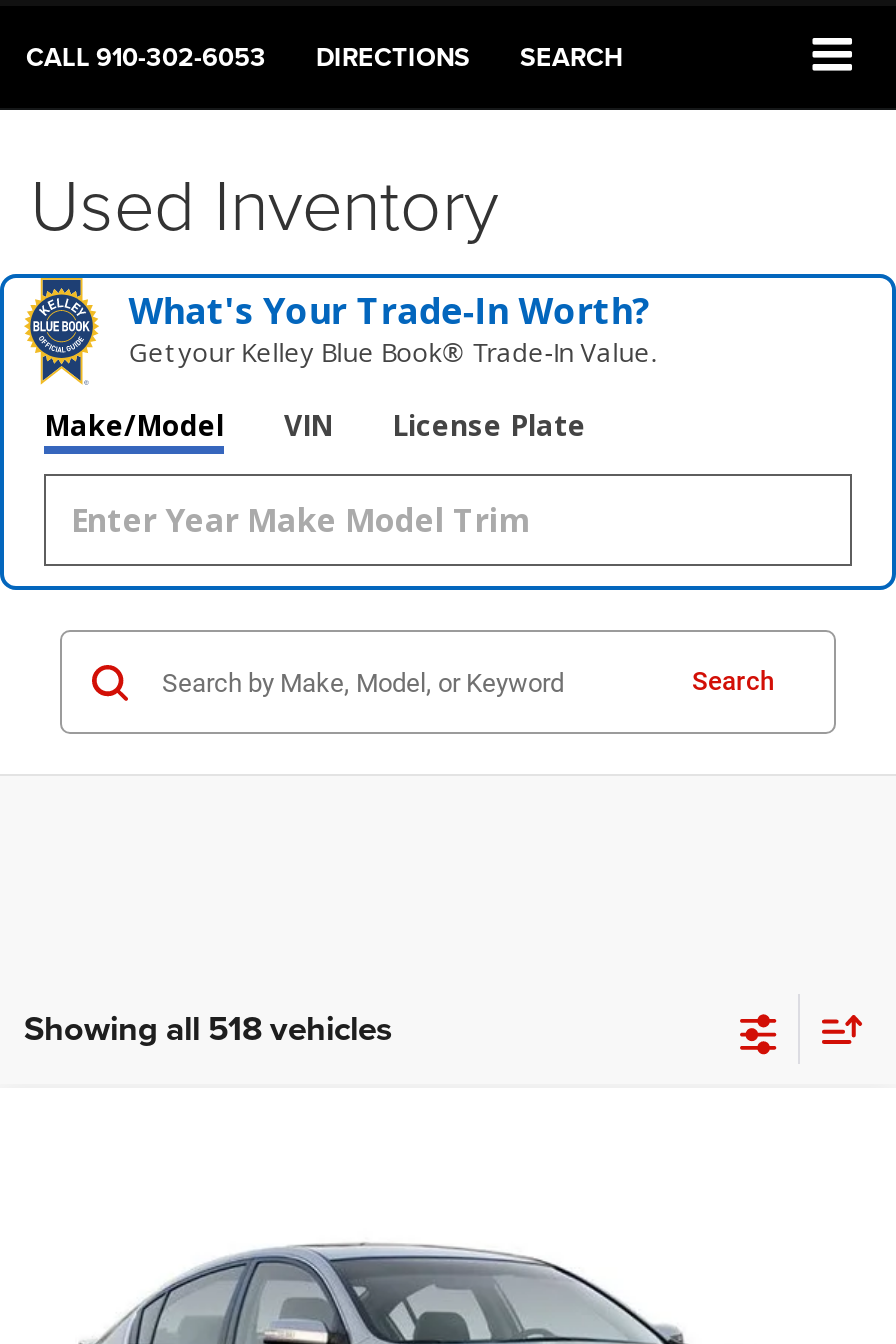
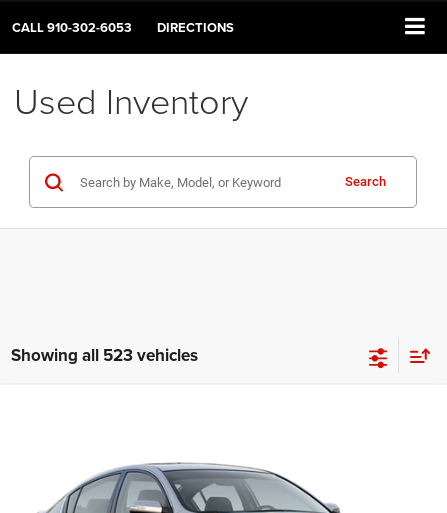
[520,39,624,77] SEARCH -> none
[6,272,890,592] [image] | What's Your Trade‑In Worth? | Get your Kelley Blue Book® Trade‑In Value. | Make/Model | VIN | License Plate -> none
[24,1003,392,1051] Showing all 518 vehicles -> [11,342,198,366] Showing all 523 vehicles

